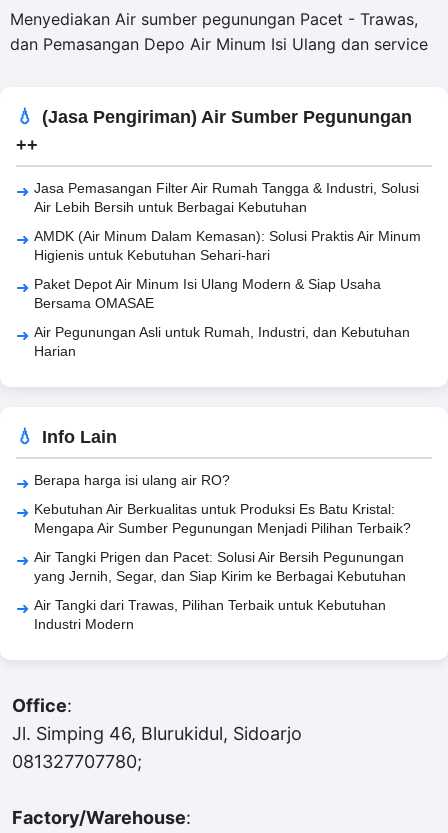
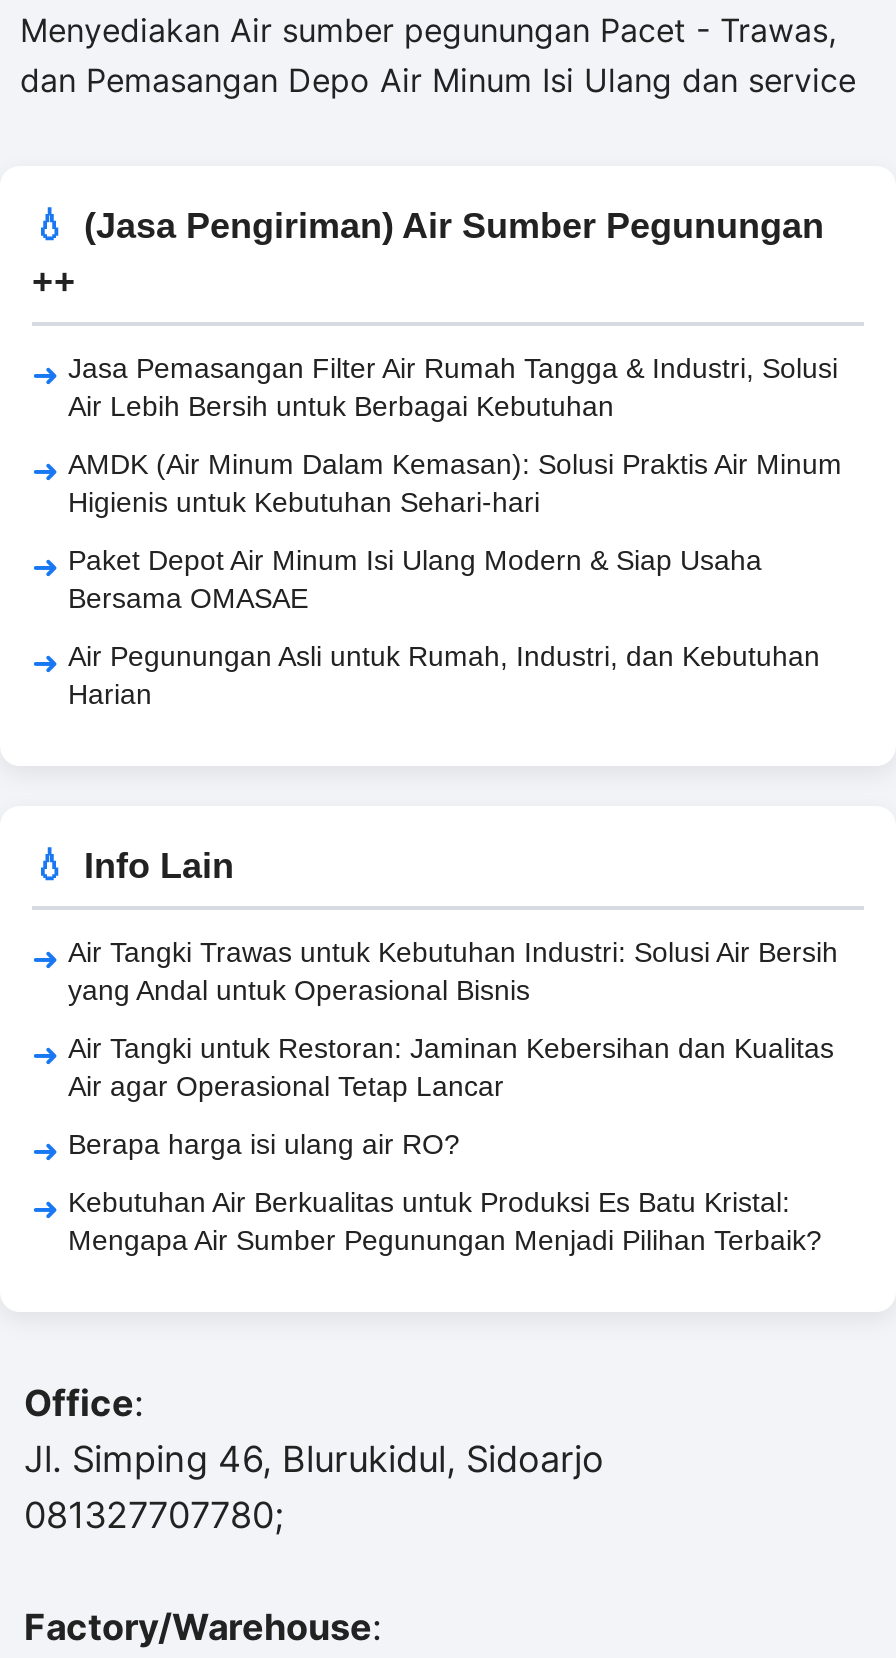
none -> [68,936,838,1102] Air Tangki Trawas untuk Kebutuhan Industri: Solusi Air Bersih | yang Andal untuk Operasional Bisnis | Air Tangki untuk Restoran: Jaminan Kebersihan dan Kualitas | Air agar Operasional Tetap Lancar
moved [34,472,411,536] -> [68,1128,822,1256]: Berapa harga isi ulang air RO? | Kebutuhan Air Berkualitas untuk Produksi Es Batu Kristal: | Mengapa Air Sumber Pegunungan Menjadi Pilihan Terbaik?
[34,549,406,632] Air Tangki Prigen dan Pacet: Solusi Air Bersih Pegunungan | yang Jernih, Segar, dan Siap Kirim ke Berbagai Kebutuhan | Air Tangki dari Trawas, Pilihan Terbaik untuk Kebutuhan | Industri Modern -> none

